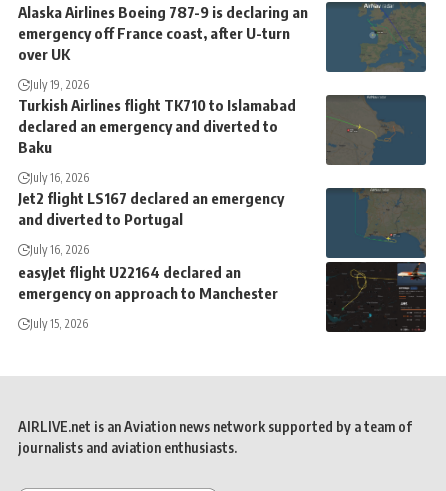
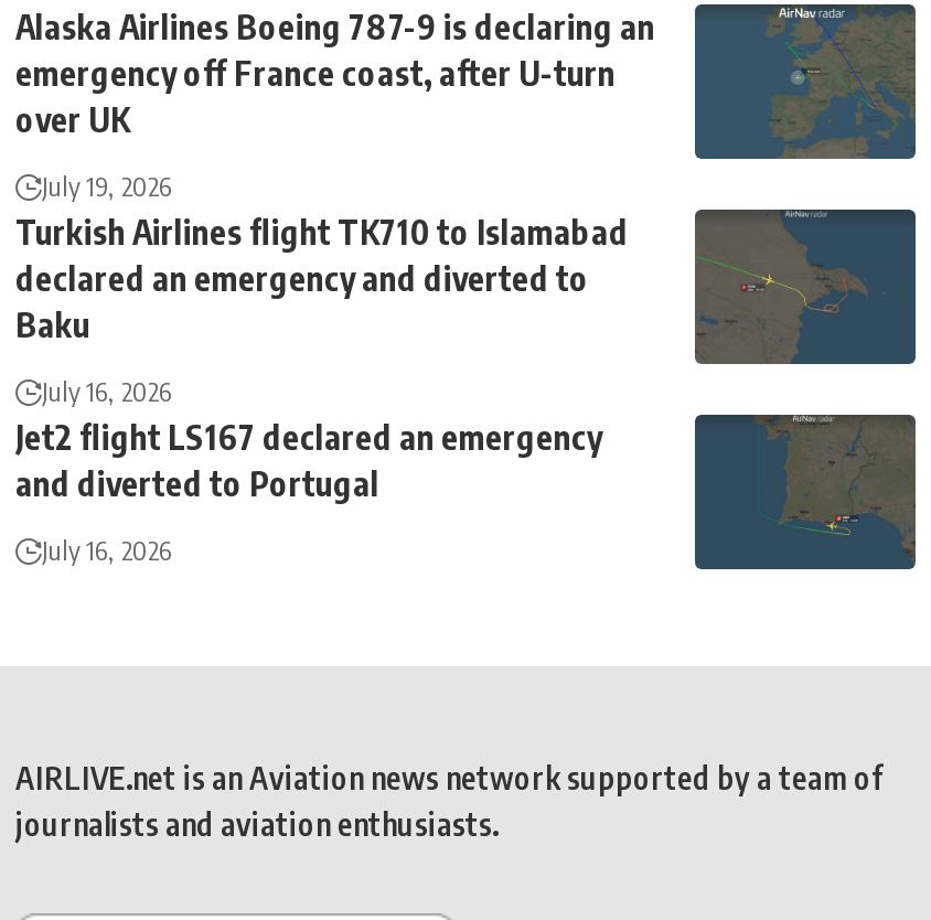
[18,263,278,331] easyJet flight U22164 declared an | emergency on approach to Manchester | July 15, 2026 -> none
[326,262,426,332] [image] -> none

